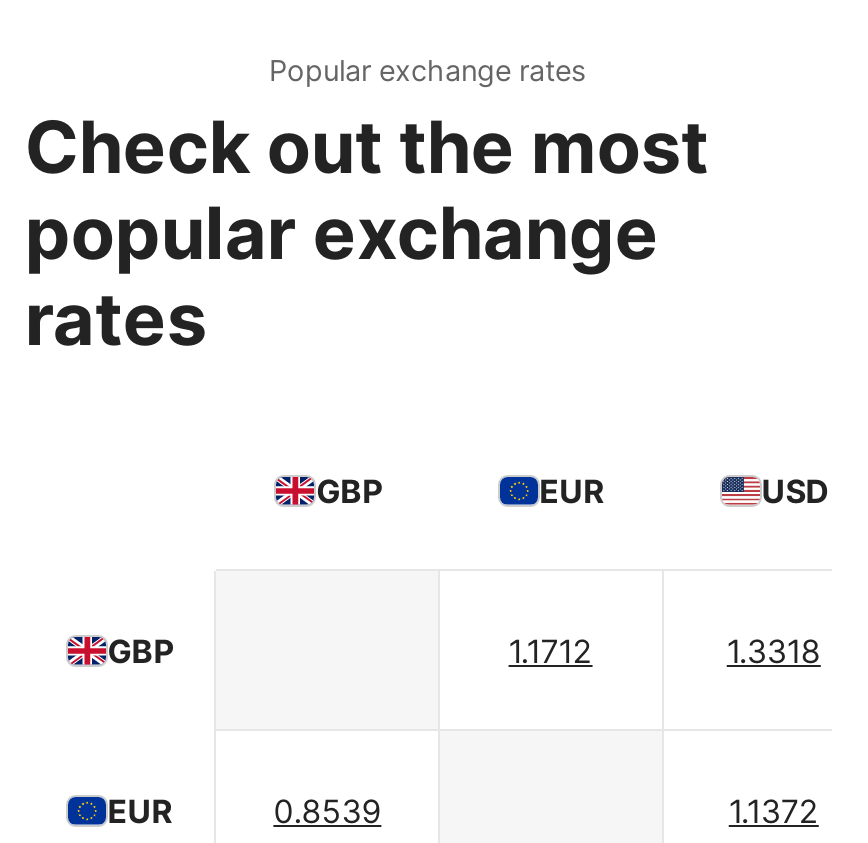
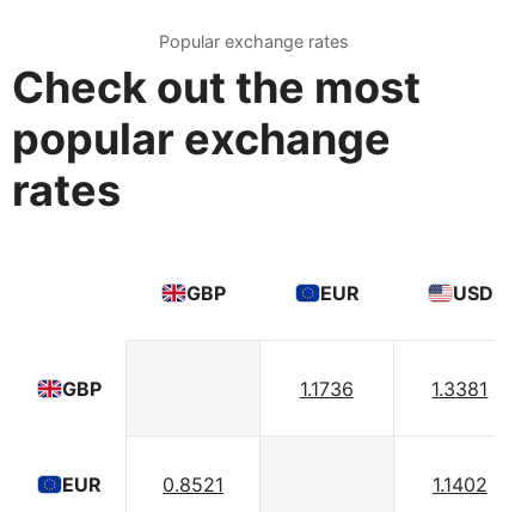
[509,630,593,670] 1.1712 -> [300,376,353,400] 1.1736
[727,630,821,670] 1.3318 -> [432,376,488,400] 1.3381
[273,790,381,830] 0.8539 -> [163,472,224,496] 0.8521
[729,790,819,830] 1.1372 -> [432,472,487,496] 1.1402

